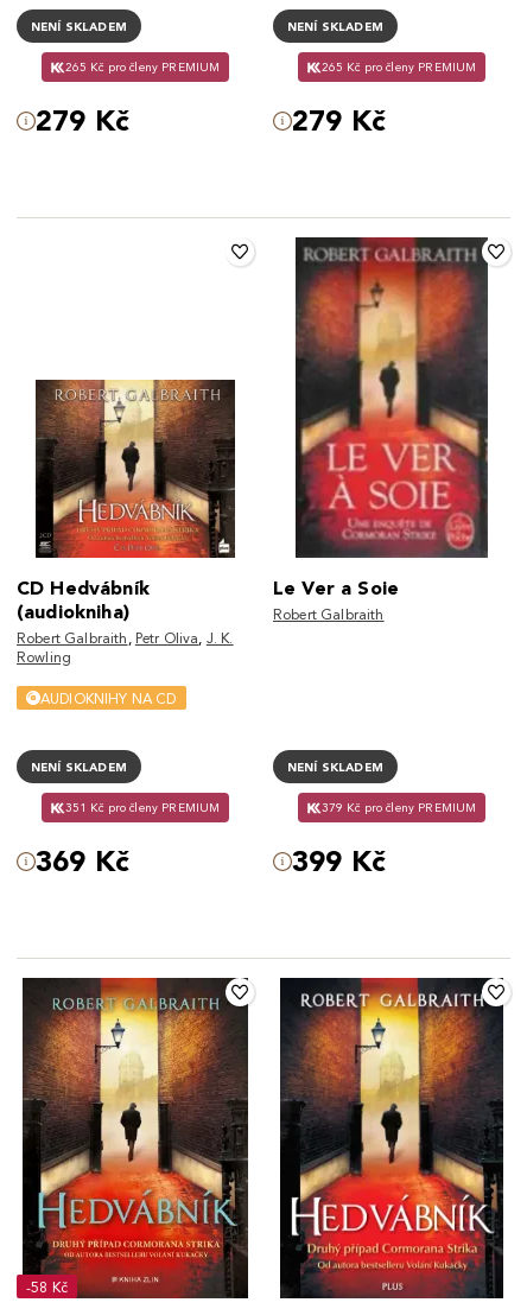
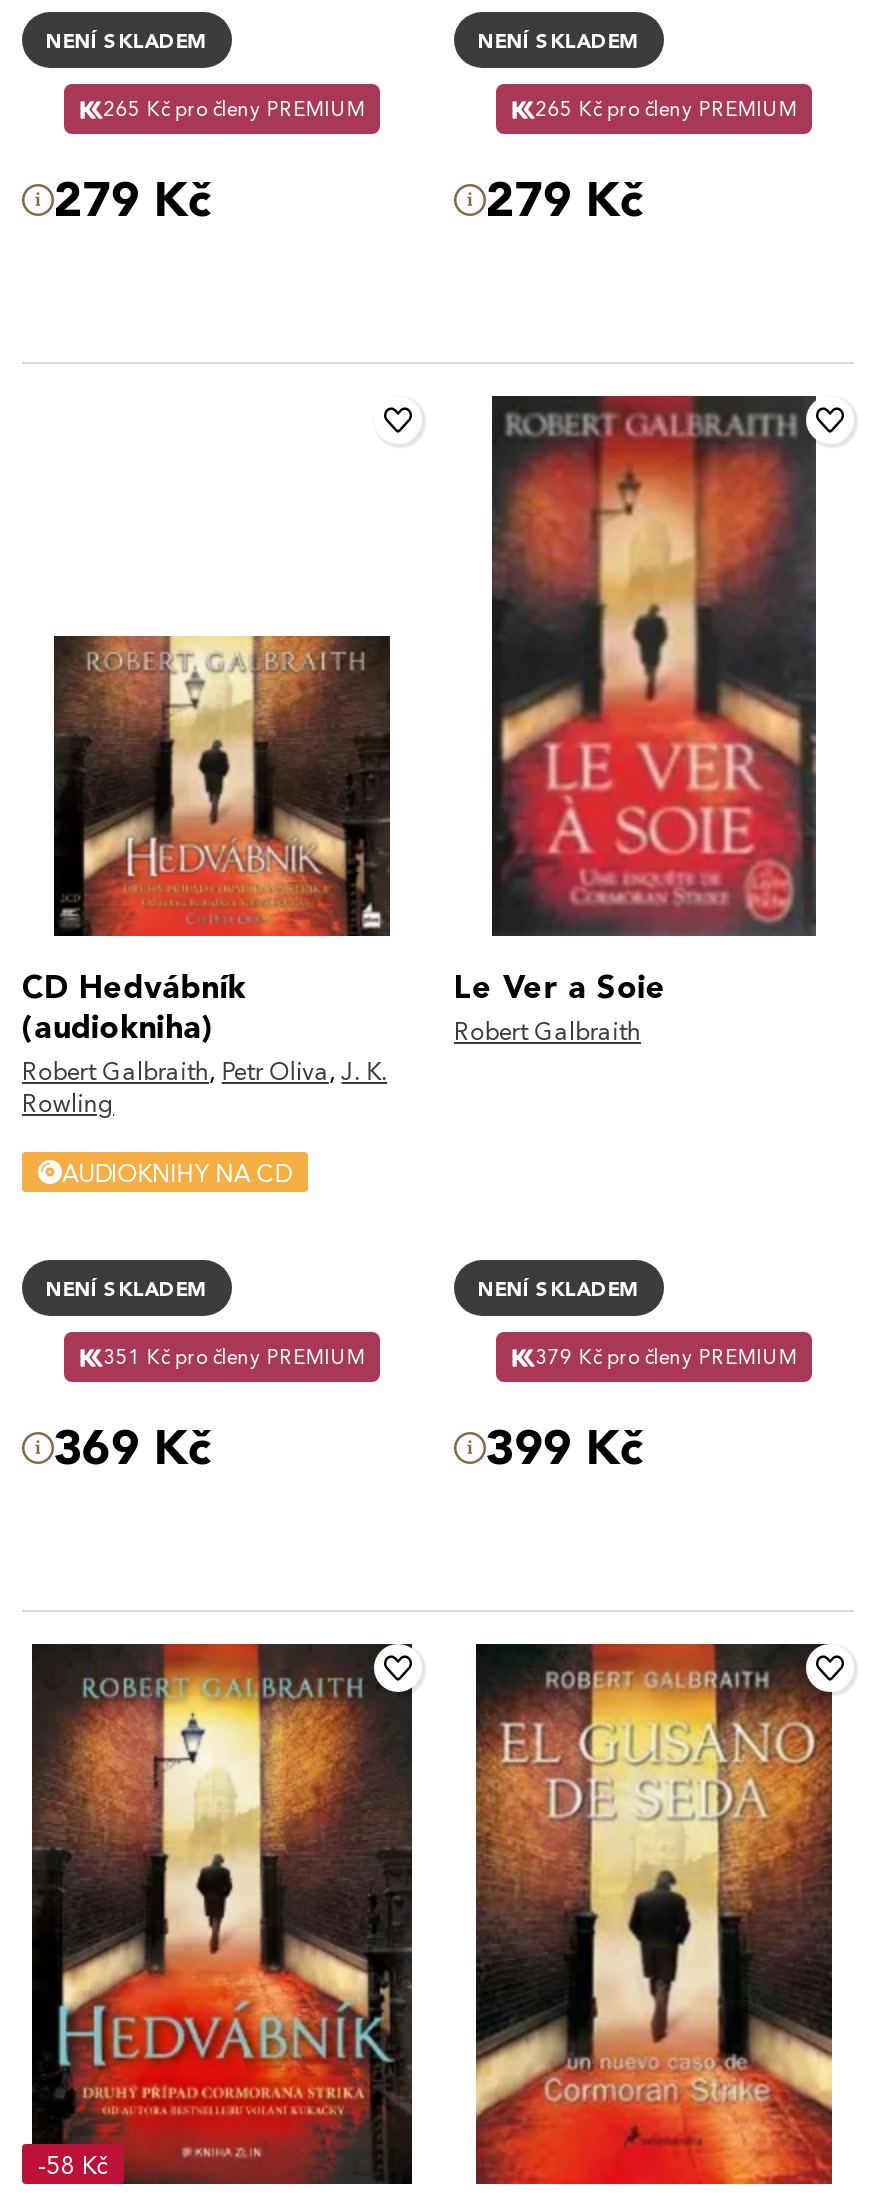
[279,977,504,1300] [image] -> [466,1642,842,2186] [image]

